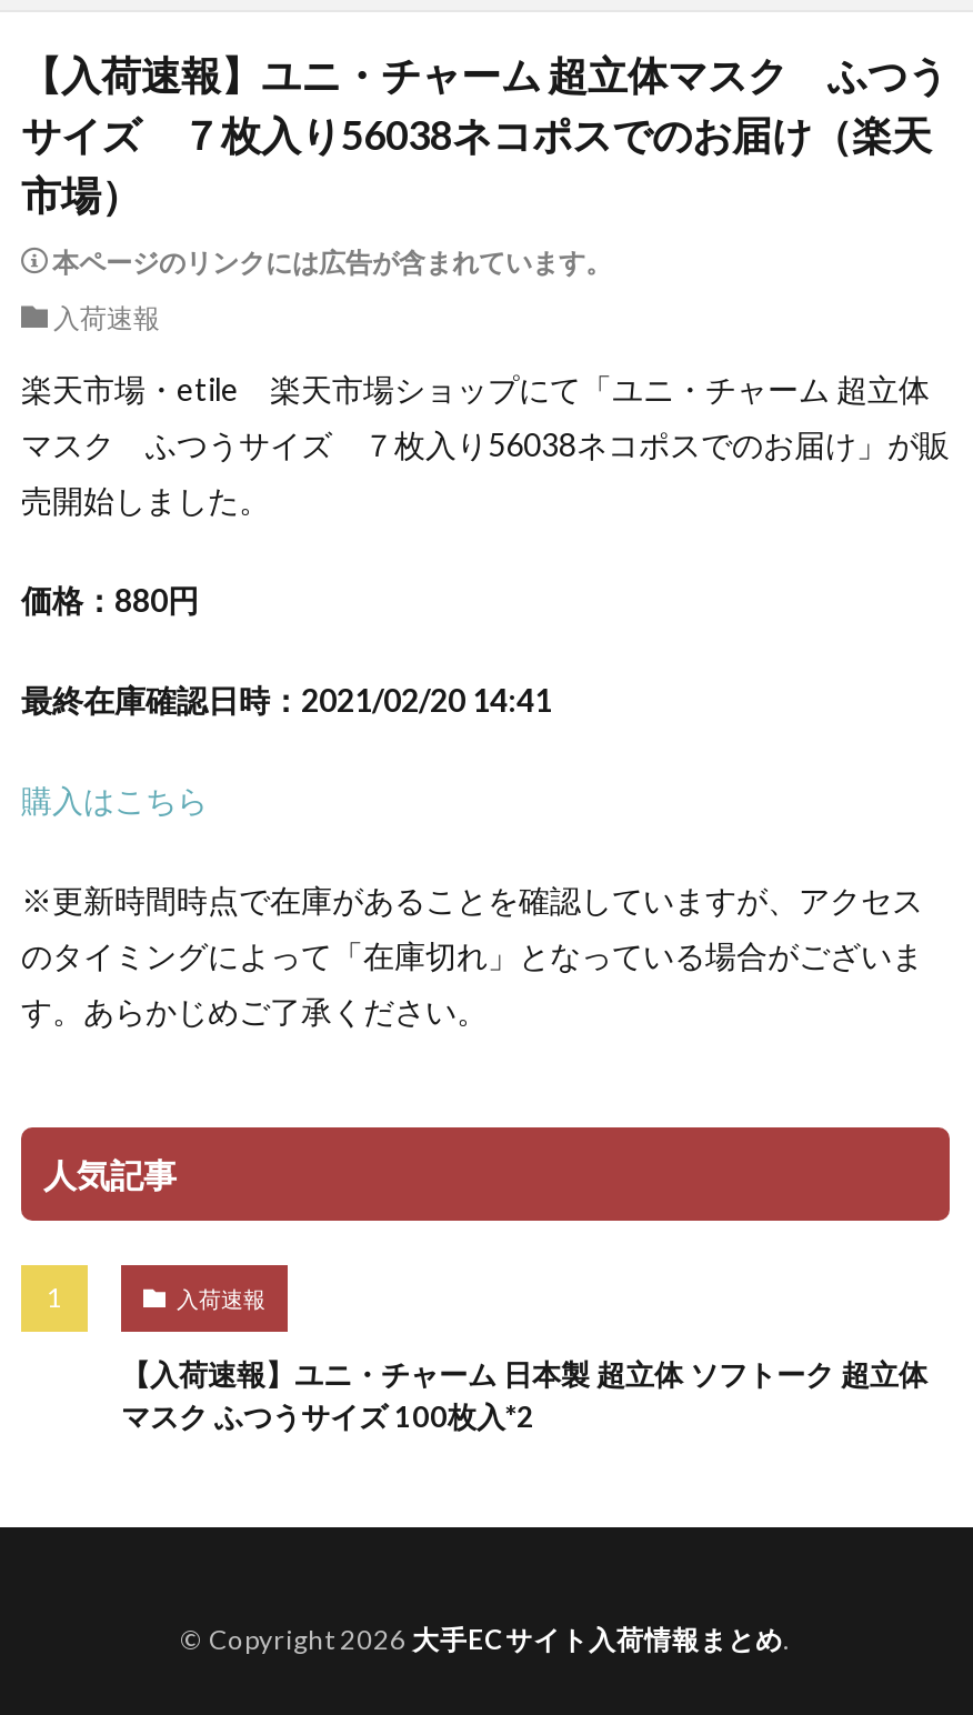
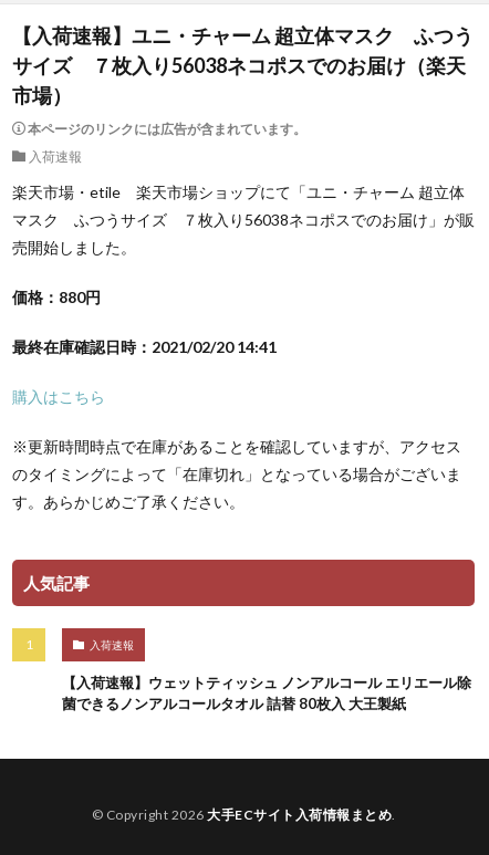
[121,1356,927,1434] 【入荷速報】ユニ・チャーム 日本製 超立体 ソフトーク 超立体 | マスク ふつうサイズ 100枚入*2 -> [62,674,471,712] 【入荷速報】ウェットティッシュ ノンアルコール エリエール除 | 菌できるノンアルコールタオル 詰替 80枚入 大王製紙

